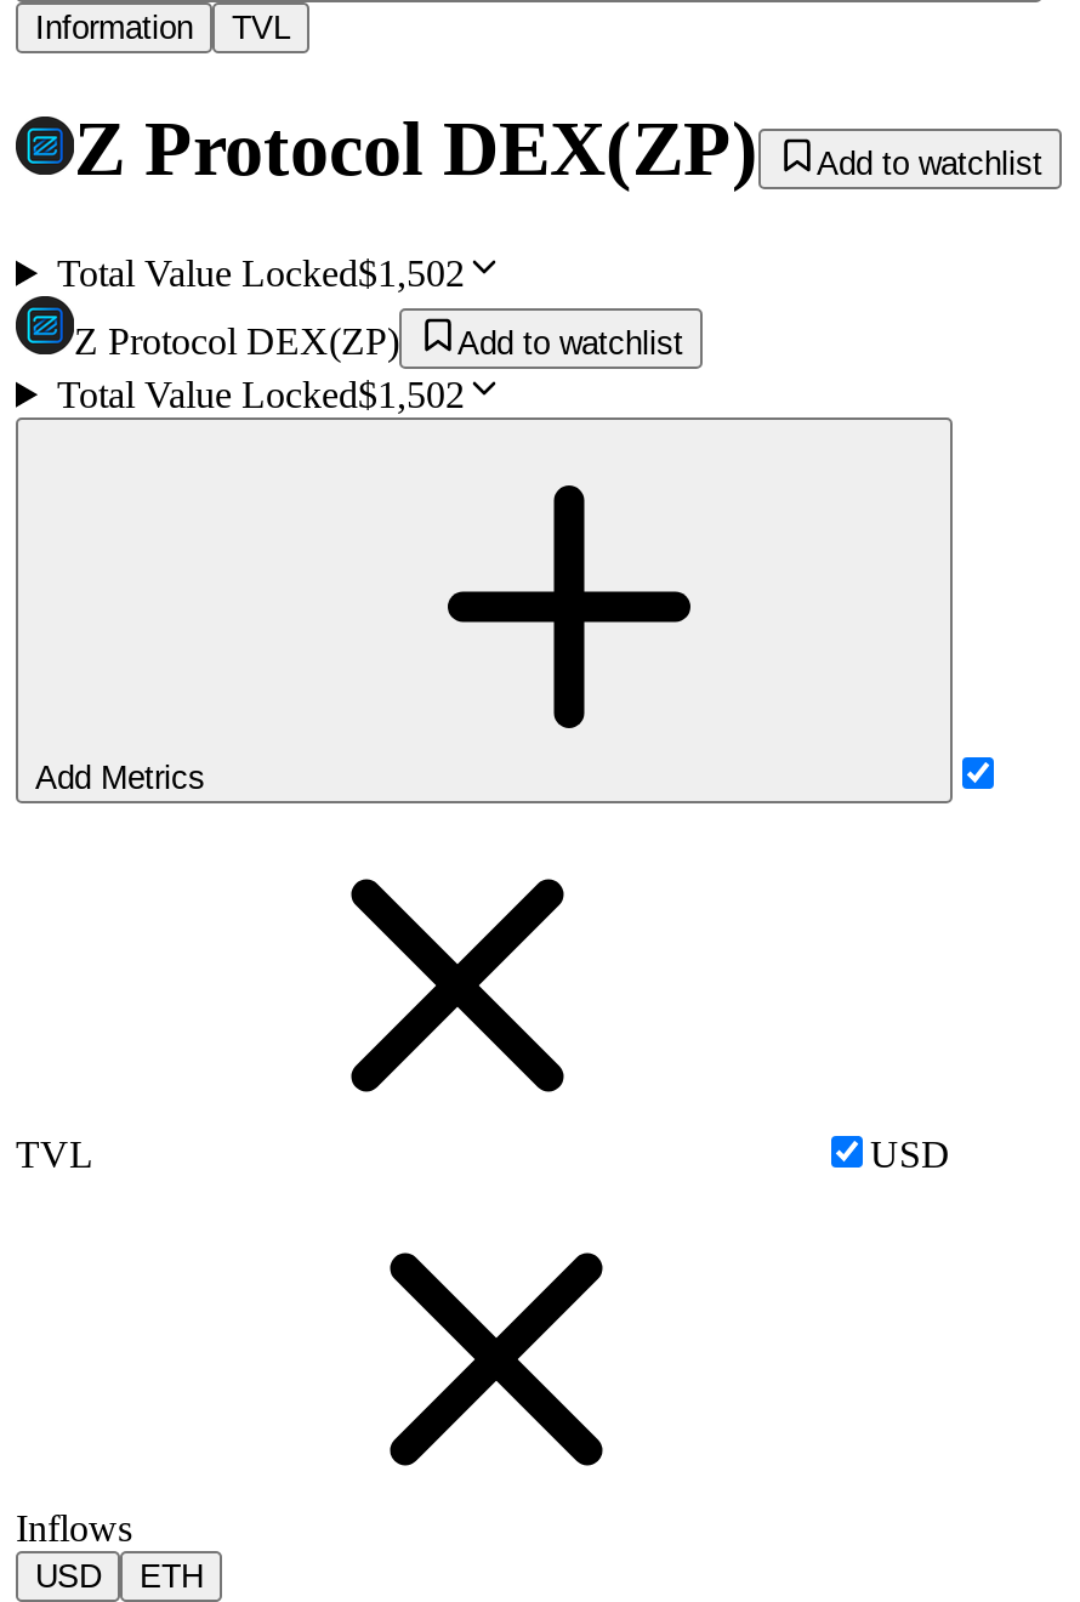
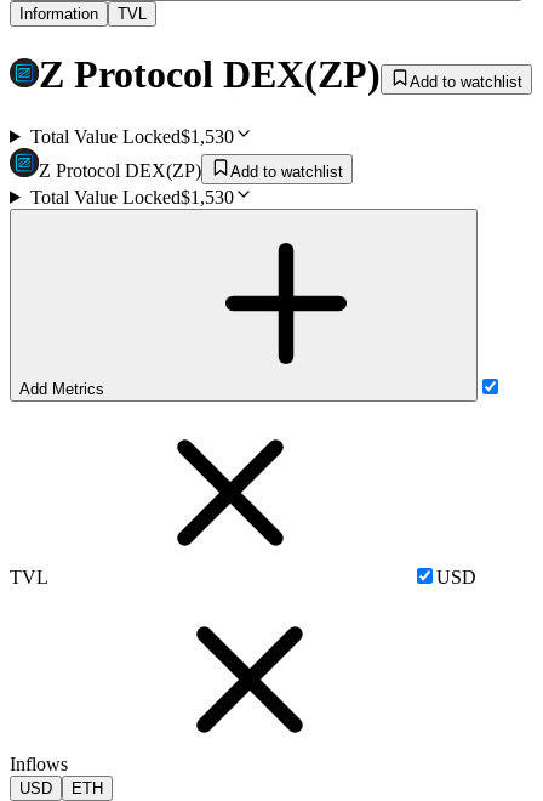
[57,252,465,293] Total Value Locked$1,502 -> [30,126,234,147] Total Value Locked$1,530
[57,374,465,415] Total Value Locked$1,502 -> [30,187,234,207] Total Value Locked$1,530

